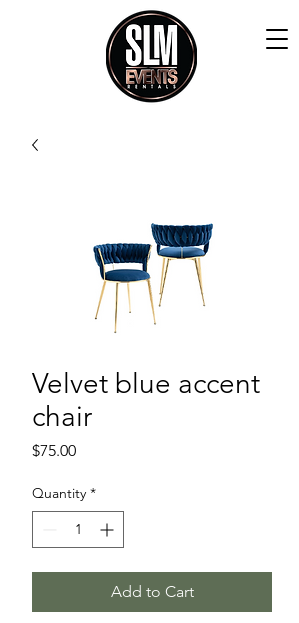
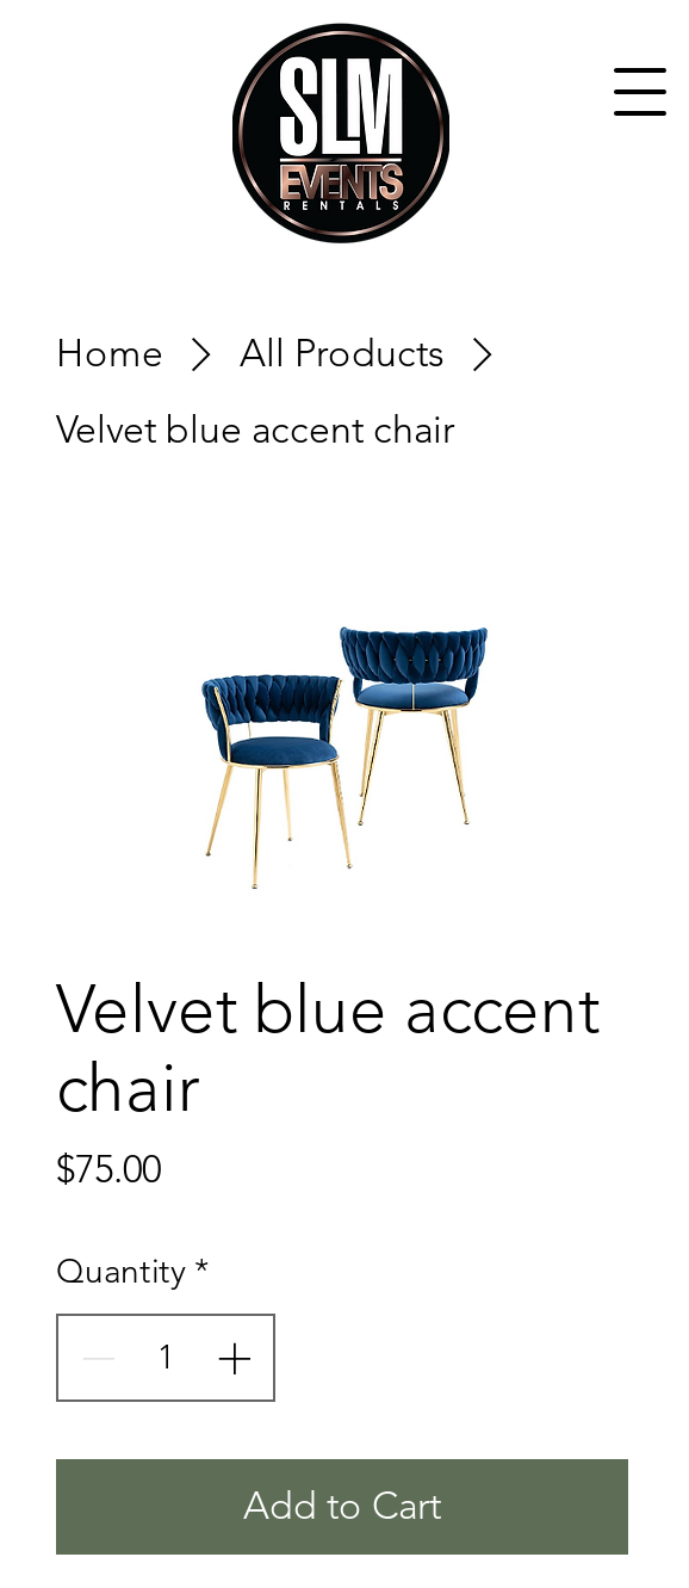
none -> [56,330,454,452] Home | All Products | Velvet blue accent chair

